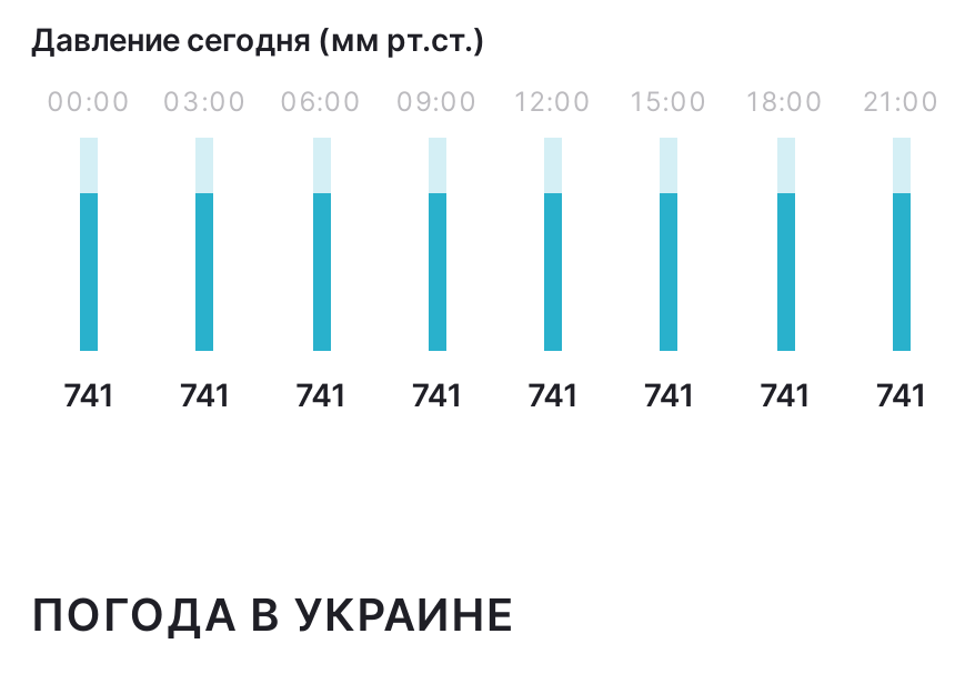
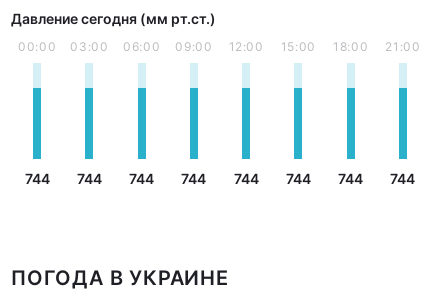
[64,375,115,413] 741 -> [25,170,50,187] 744
[180,375,231,413] 741 -> [77,170,102,187] 744
[296,375,347,413] 741 -> [129,170,154,187] 744
[412,375,463,413] 741 -> [181,170,206,187] 744
[528,375,579,413] 741 -> [234,170,259,187] 744
[644,375,695,413] 741 -> [286,170,311,187] 744
[760,375,811,413] 741 -> [338,170,363,187] 744
[876,375,927,413] 741 -> [390,170,415,187] 744

